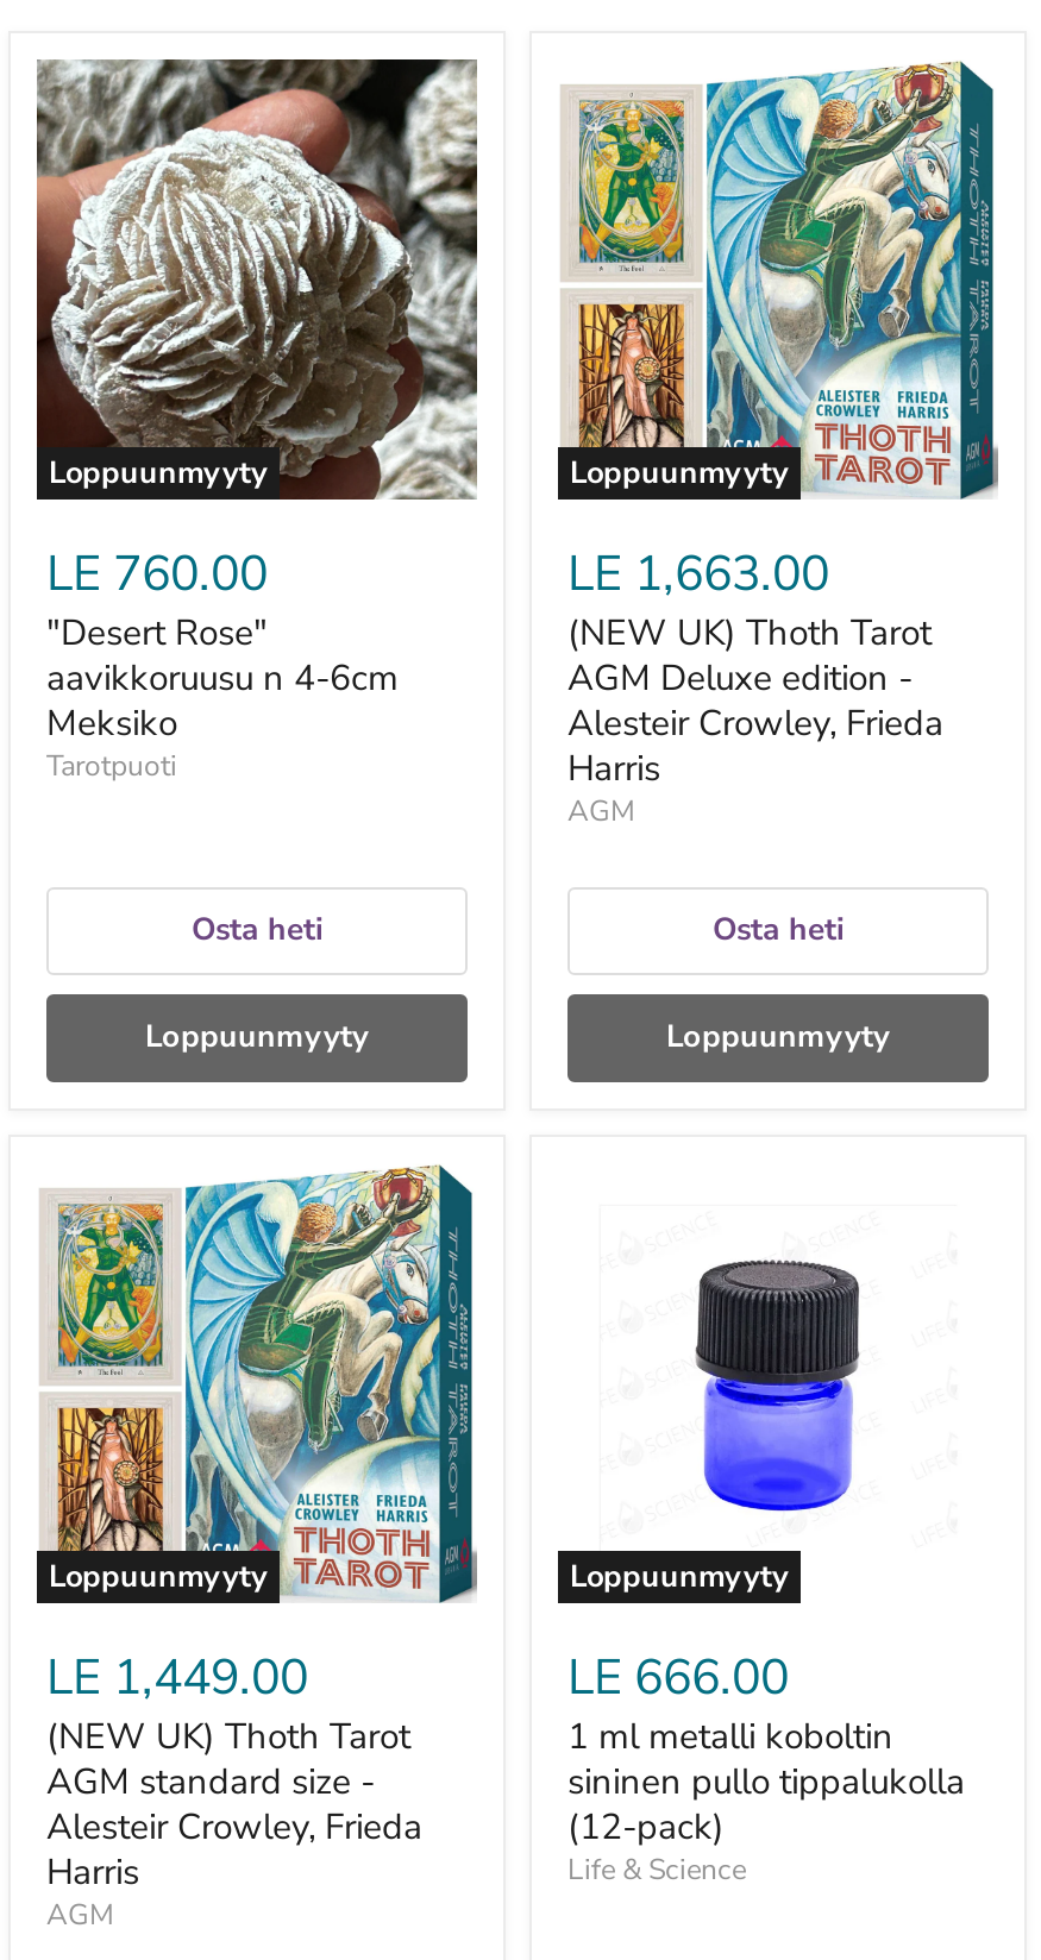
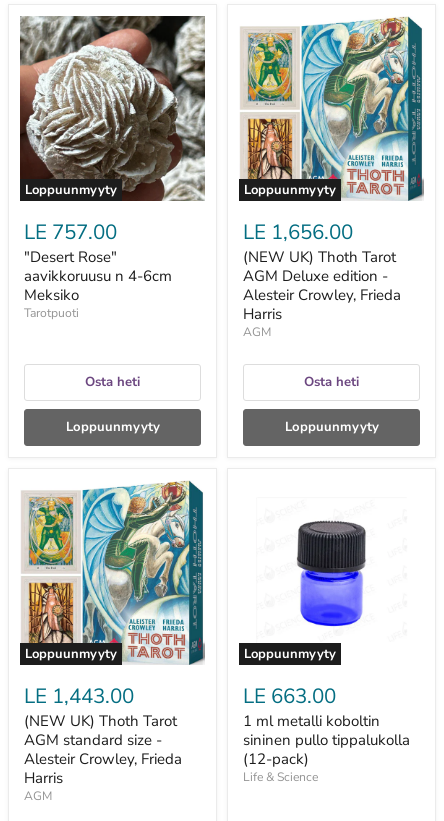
[46,540,268,607] LE 760.00 -> [24,218,117,246] LE 757.00
[567,540,829,607] LE 1,663.00 -> [243,218,353,246] LE 1,656.00
[46,1644,308,1711] LE 1,449.00 -> [24,682,134,710] LE 1,443.00
[567,1644,789,1711] LE 666.00 -> [243,682,336,710] LE 663.00

